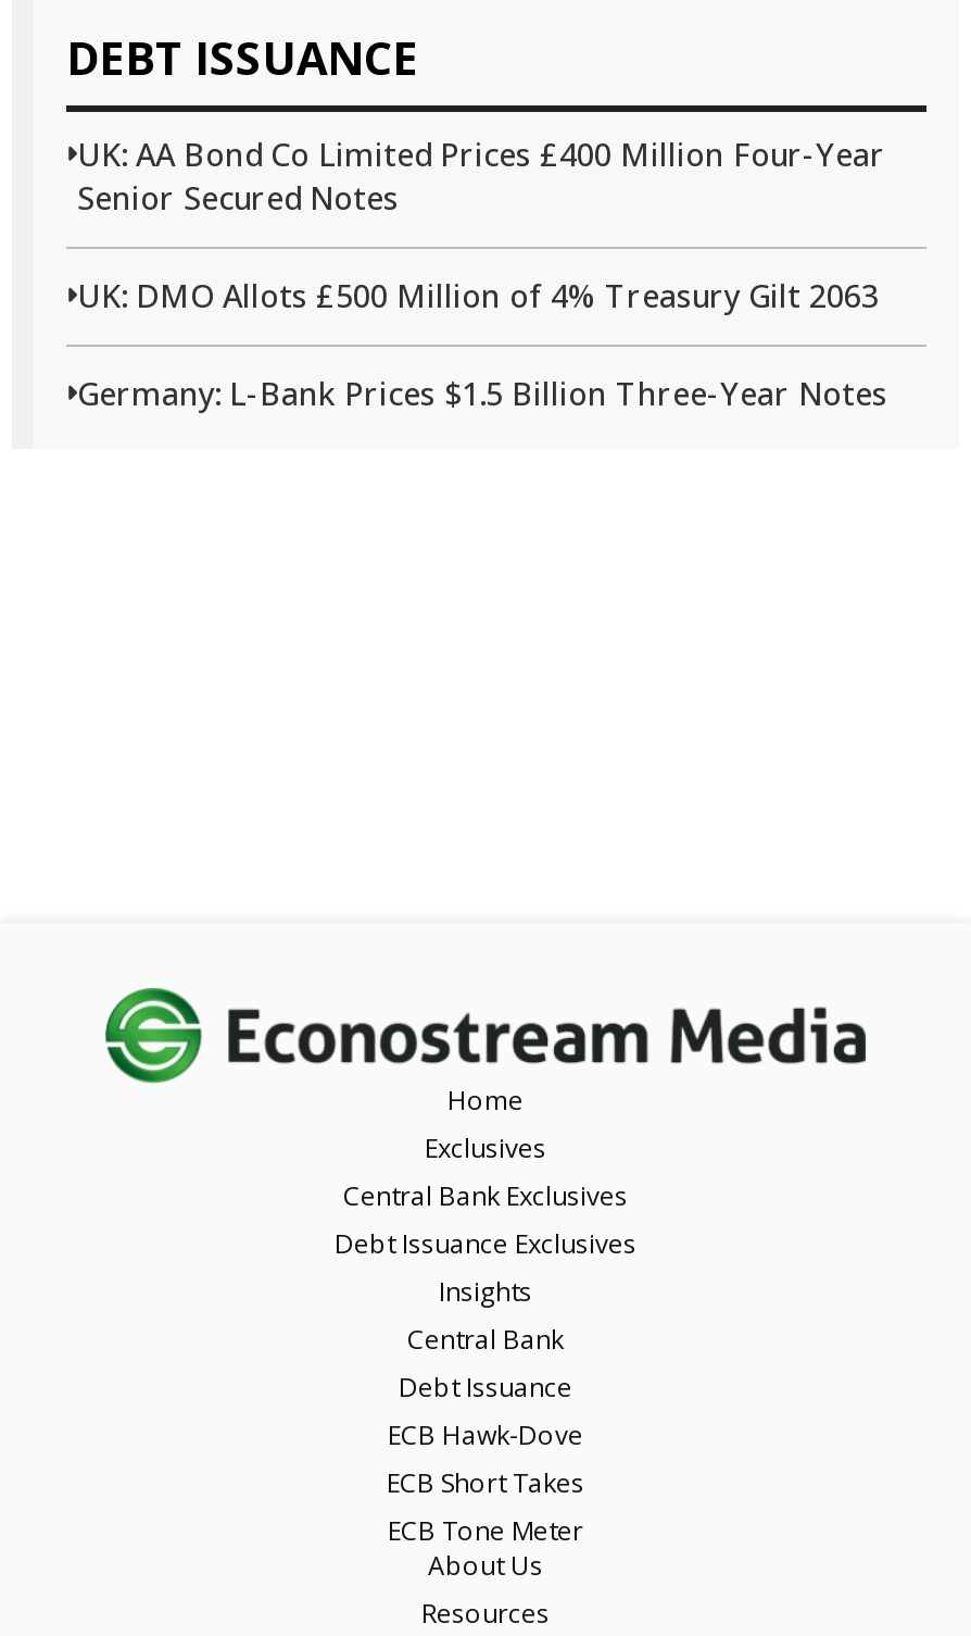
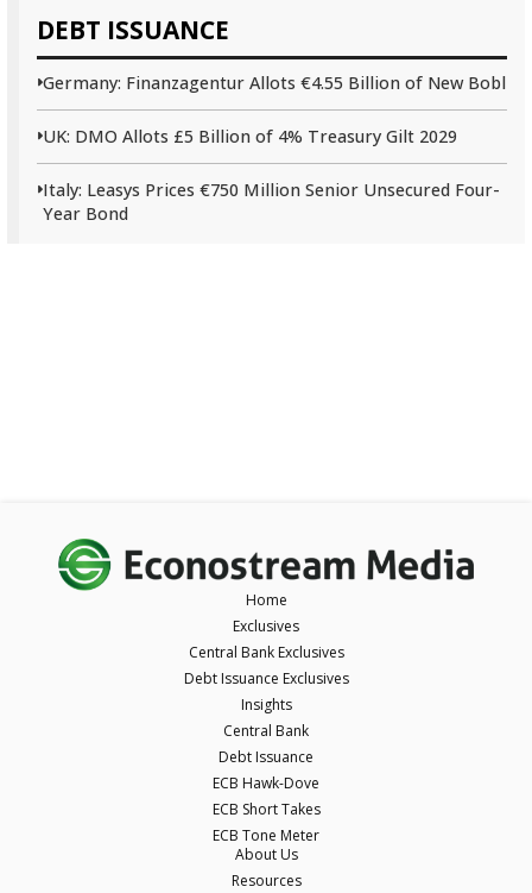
[77,134,885,218] UK: AA Bond Co Limited Prices £400 Million Four-Year | Senior Secured Notes -> [43,71,506,94] Germany: Finanzagentur Allots €4.55 Billion of New Bobl
[77,275,879,316] UK: DMO Allots £500 Million of 4% Treasury Gilt 2063 -> [43,125,457,147] UK: DMO Allots £5 Billion of 4% Treasury Gilt 2029
[77,373,887,414] Germany: L-Bank Prices $1.5 Billion Three-Year Notes -> [43,178,500,225] Italy: Leasys Prices €750 Million Senior Unsecured Four- | Year Bond

